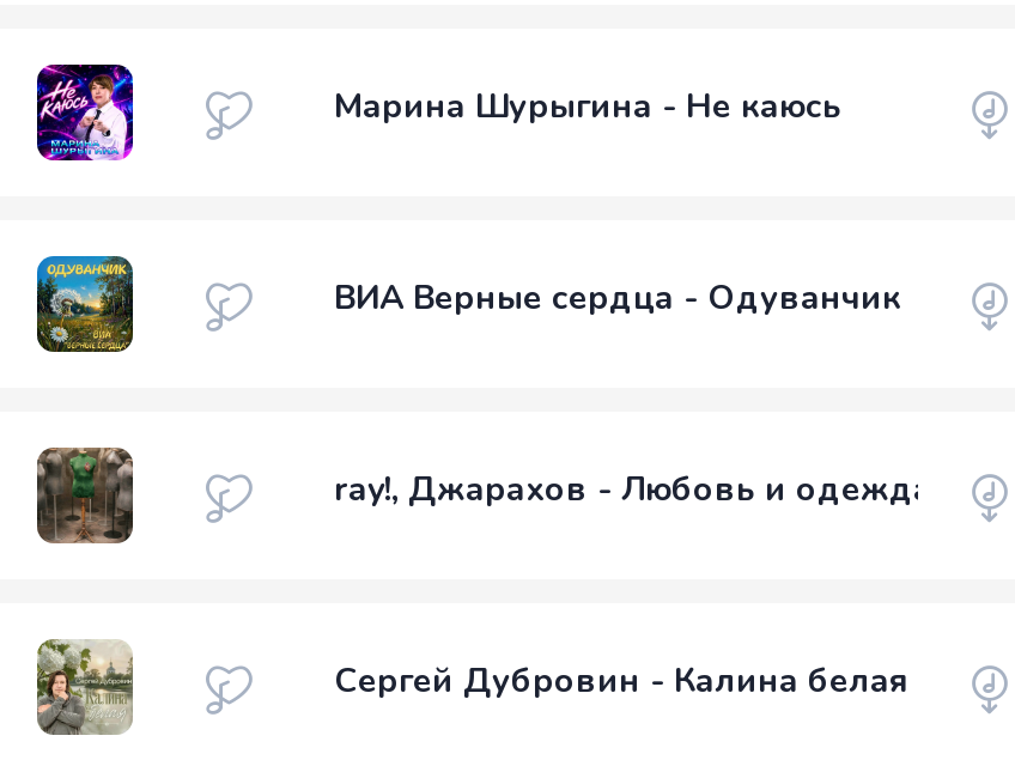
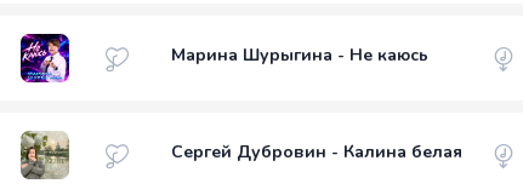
[35,254,135,354] [image] -> none
[334,275,901,321] ВИА Верные сердца - Одуванчик -> none
[35,445,135,546] [image] -> none
[334,467,932,512] ray!, Джарахов - Любовь и одежда -> none

